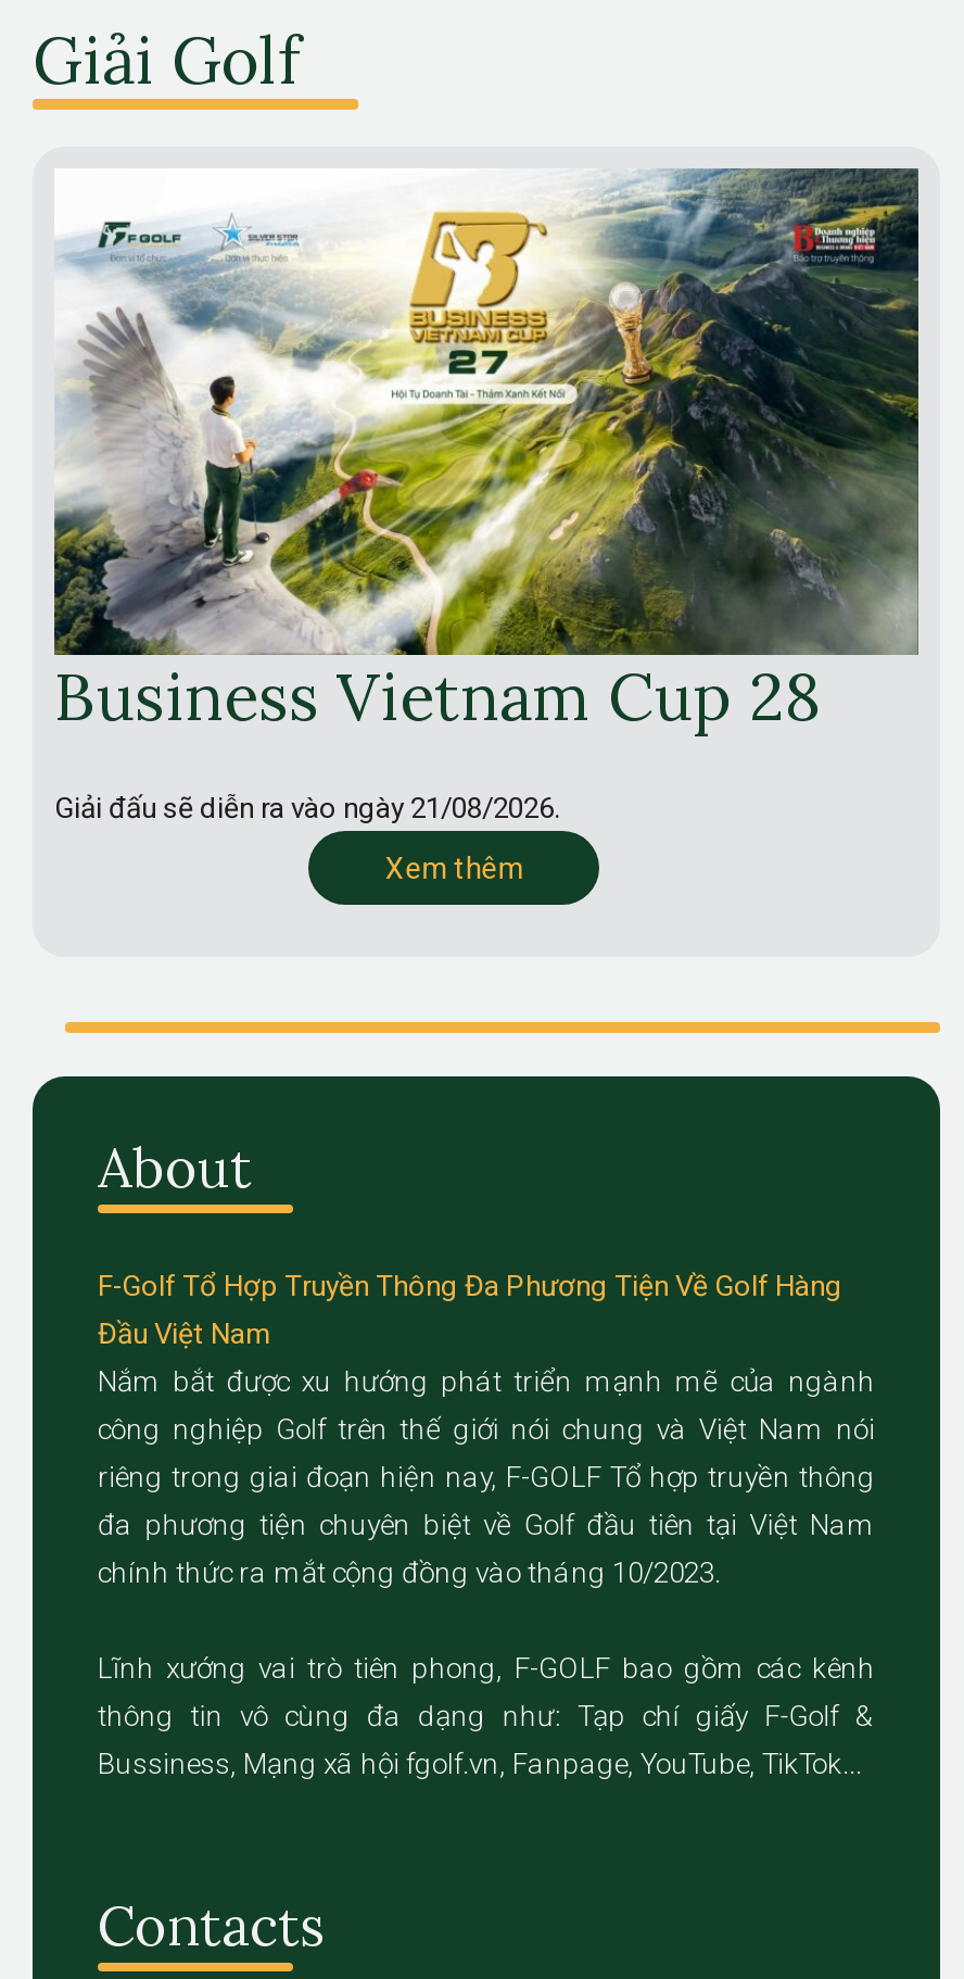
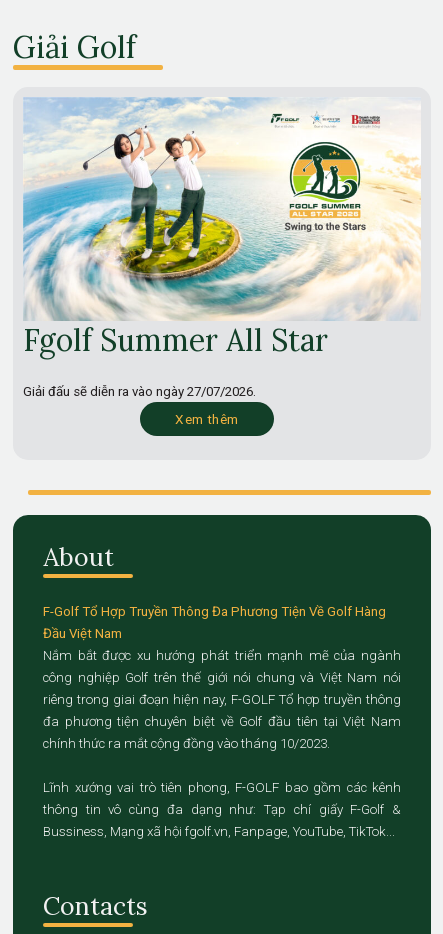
[52,166,921,738] [image] | Business Vietnam Cup 28 -> [23,97,421,359] [image] | Fgolf Summer All Star
[54,792,560,824] Giải đấu sẽ diễn ra vào ngày 21/08/2026. -> [23,384,256,399] Giải đấu sẽ diễn ra vào ngày 27/07/2026.

